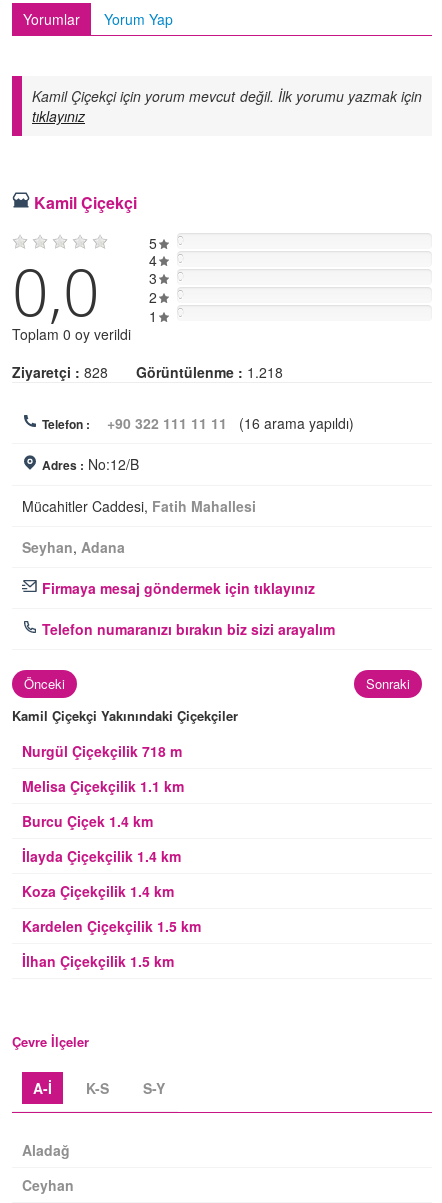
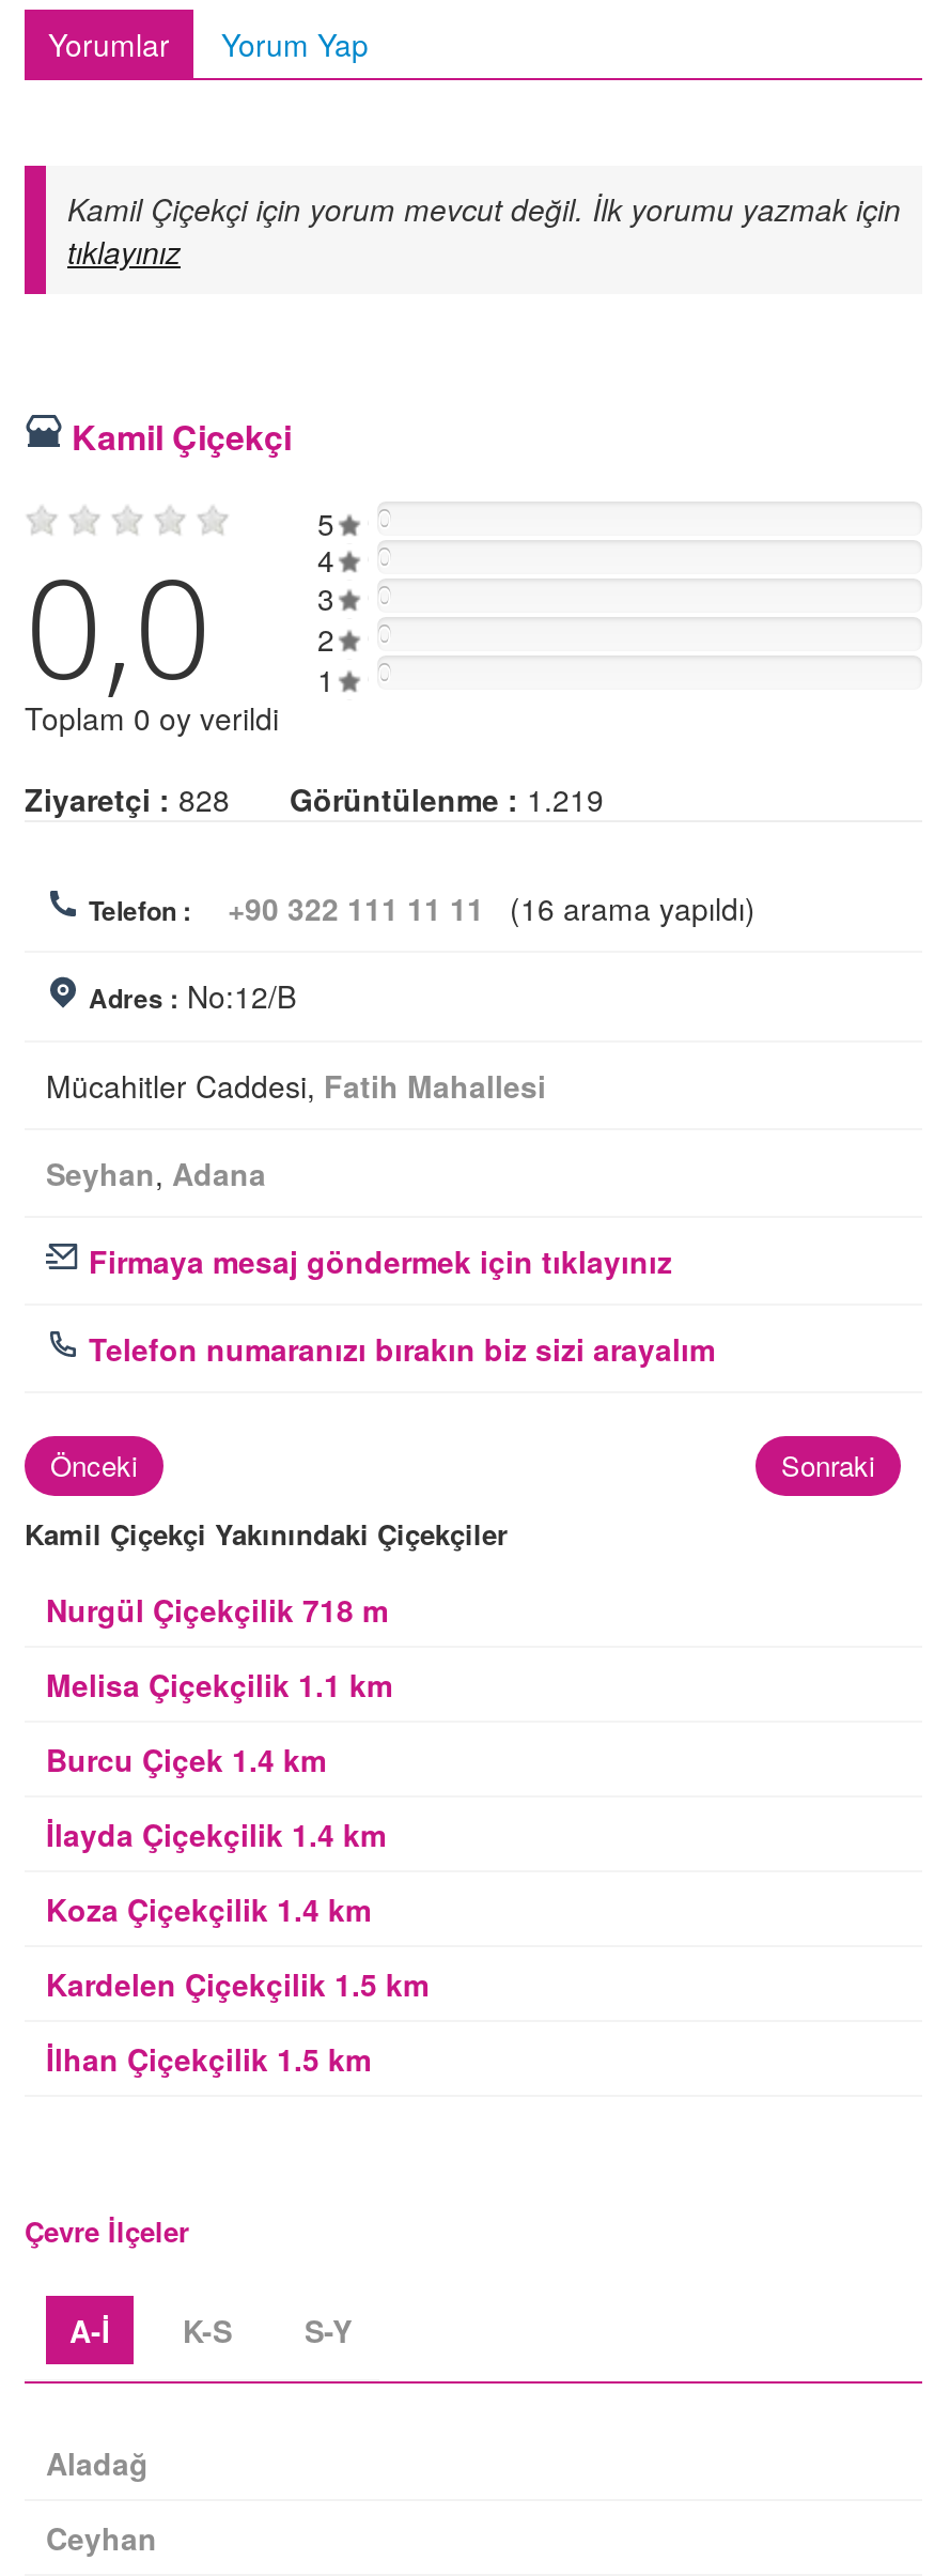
[12,362,283,382] Ziyaretçi : 828 Görüntülenme : 1.218 -> [25,777,604,819] Ziyaretçi : 828 Görüntülenme : 1.219

